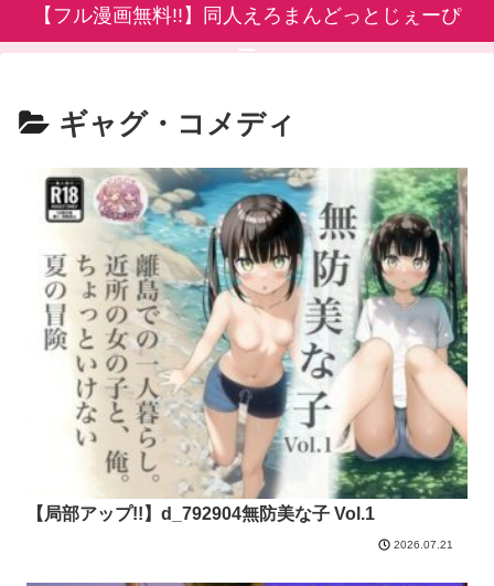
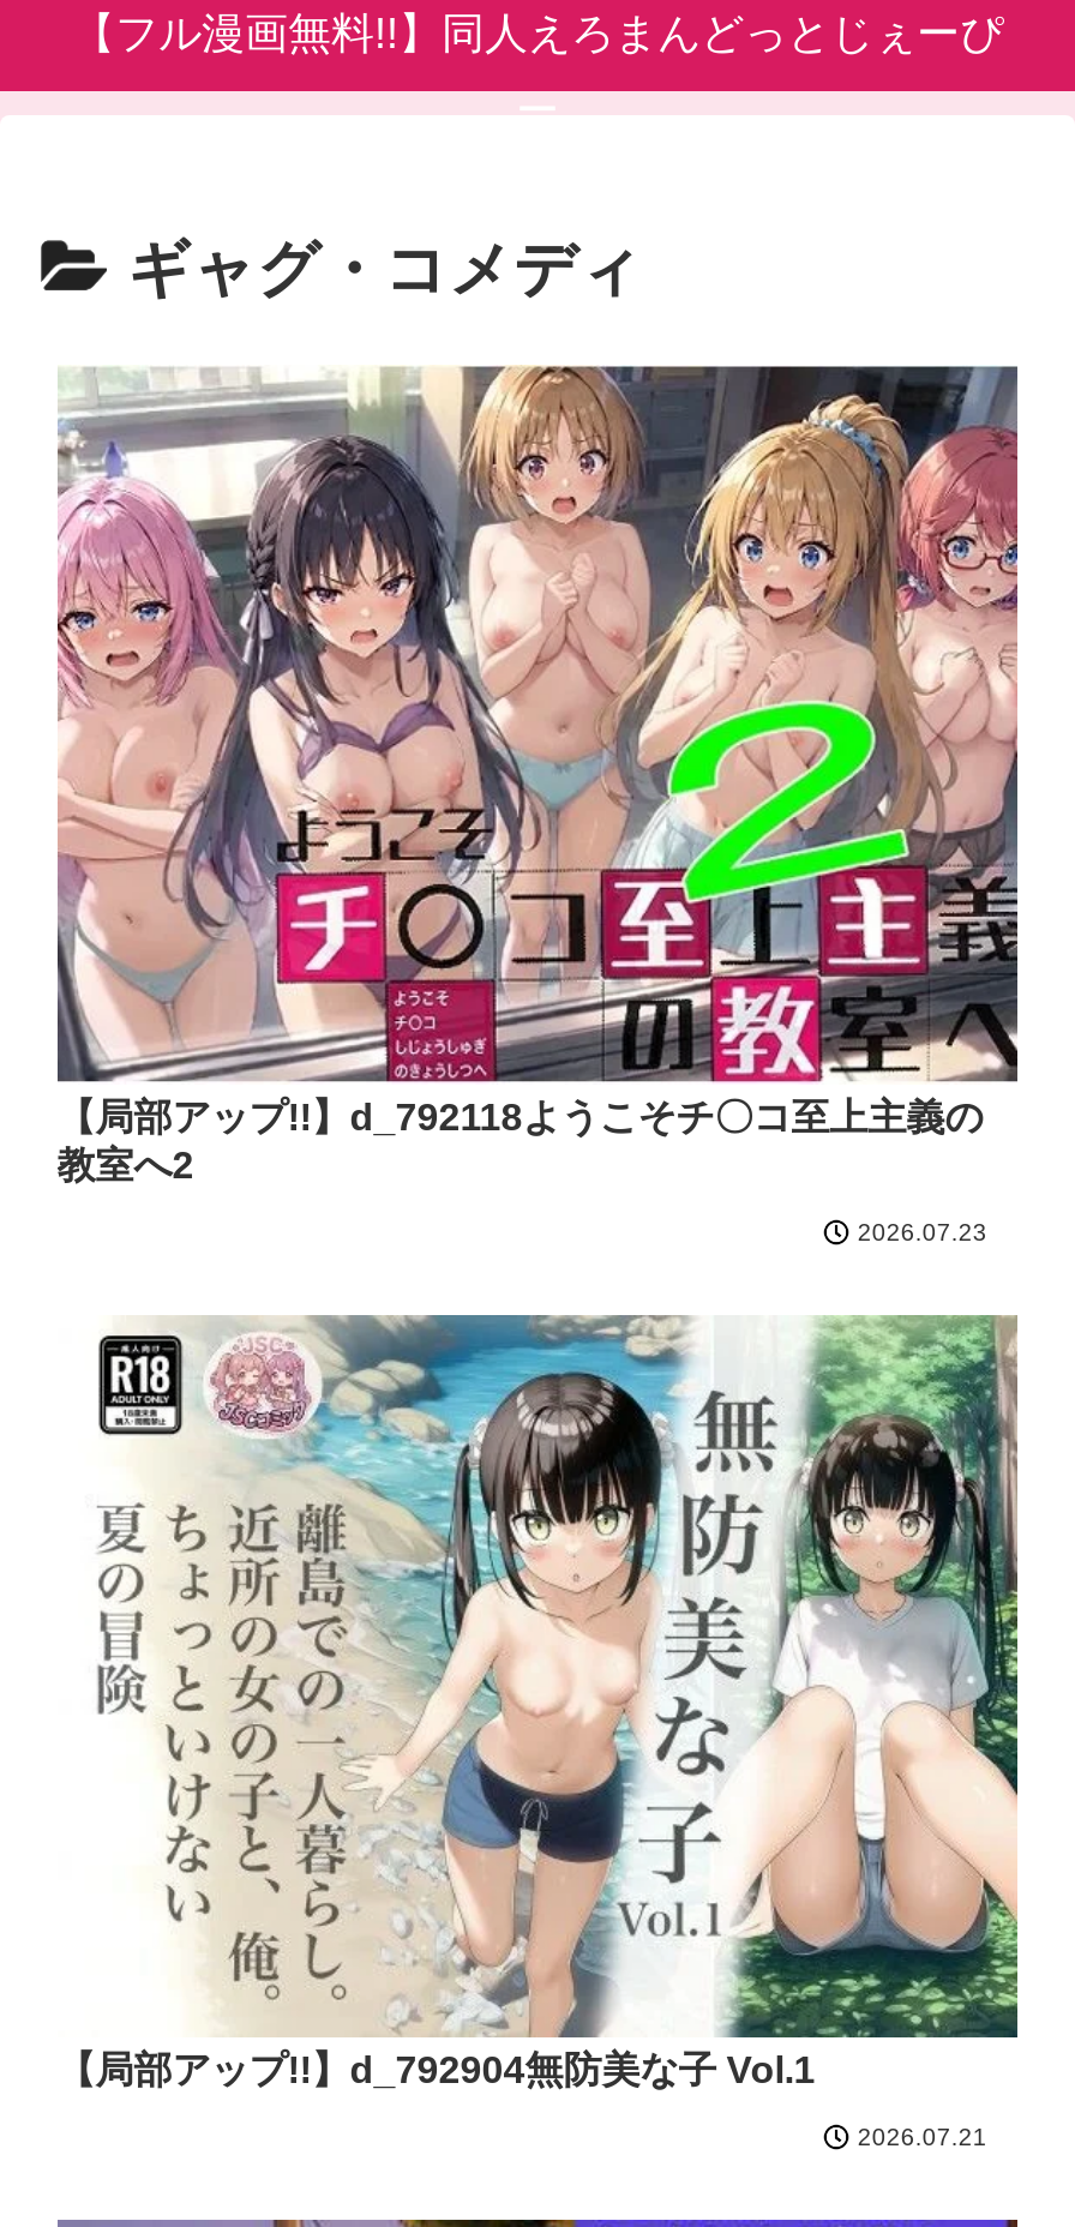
none -> [55,365,1020,1247] [image] | 【局部アップ!!】d_792118ようこそチ〇コ至上主義の | 教室へ2 | 2026.07.23

